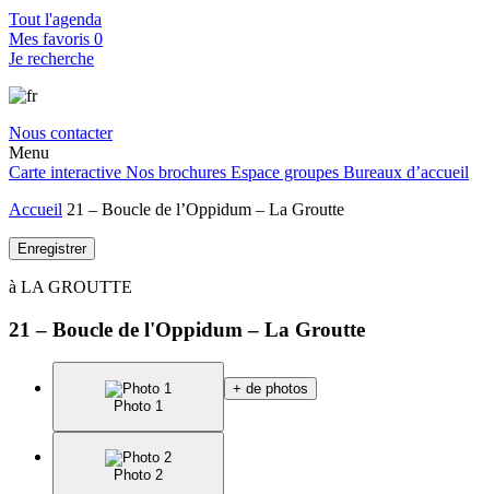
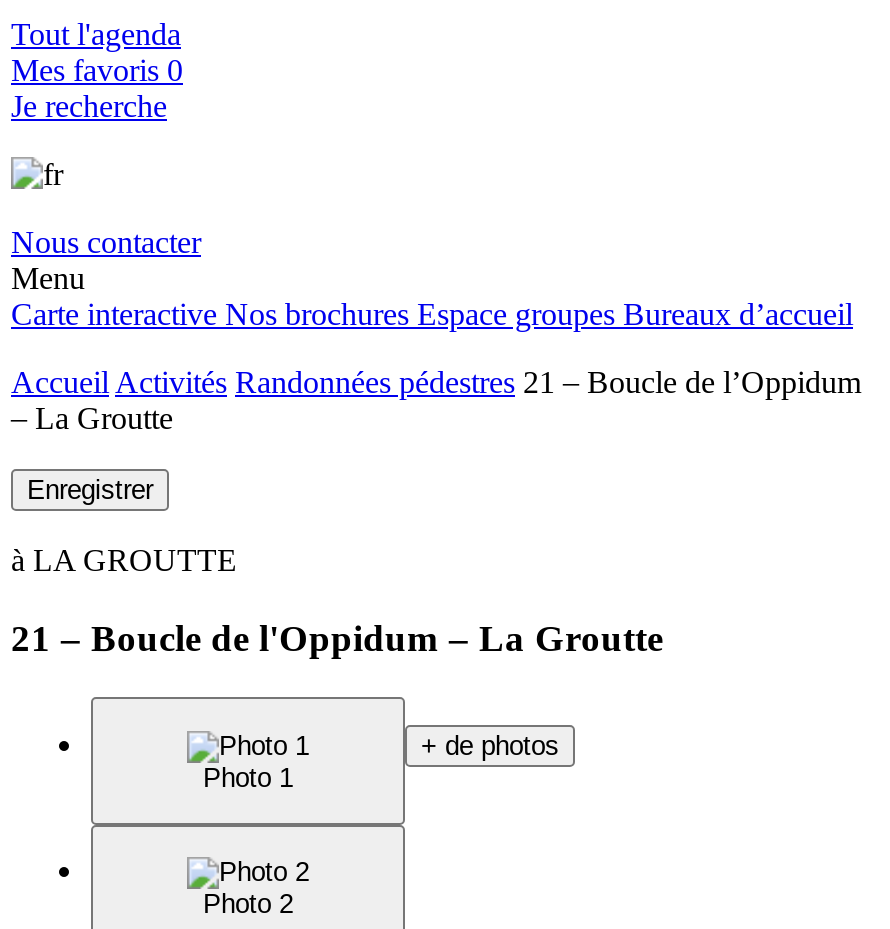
[9,200,344,219] Accueil 21 – Boucle de l’Oppidum – La Groutte -> [11,365,861,435] Accueil Activités Randonnées pédestres 21 – Boucle de l’Oppidum | – La Groutte

